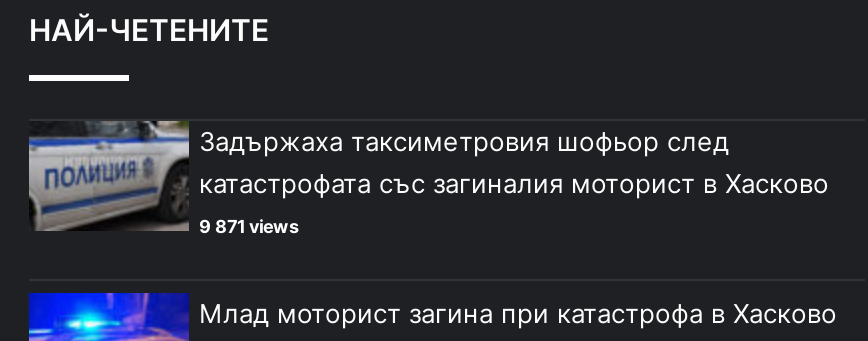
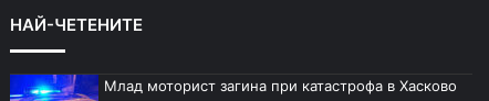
[27,119,829,237] [image] | Задържаха таксиметровия шофьор след | катастрофата със загиналия моторист в Хасково | 9 871 views -> none

